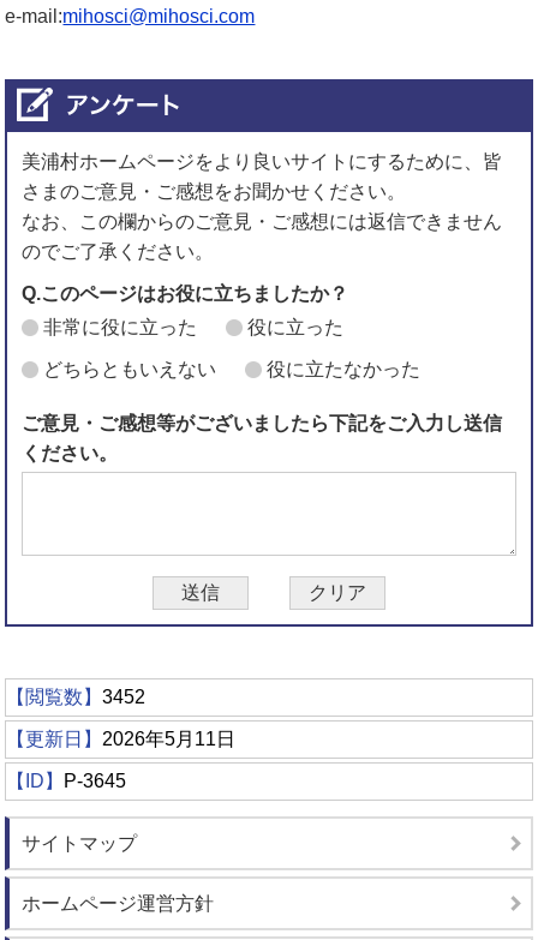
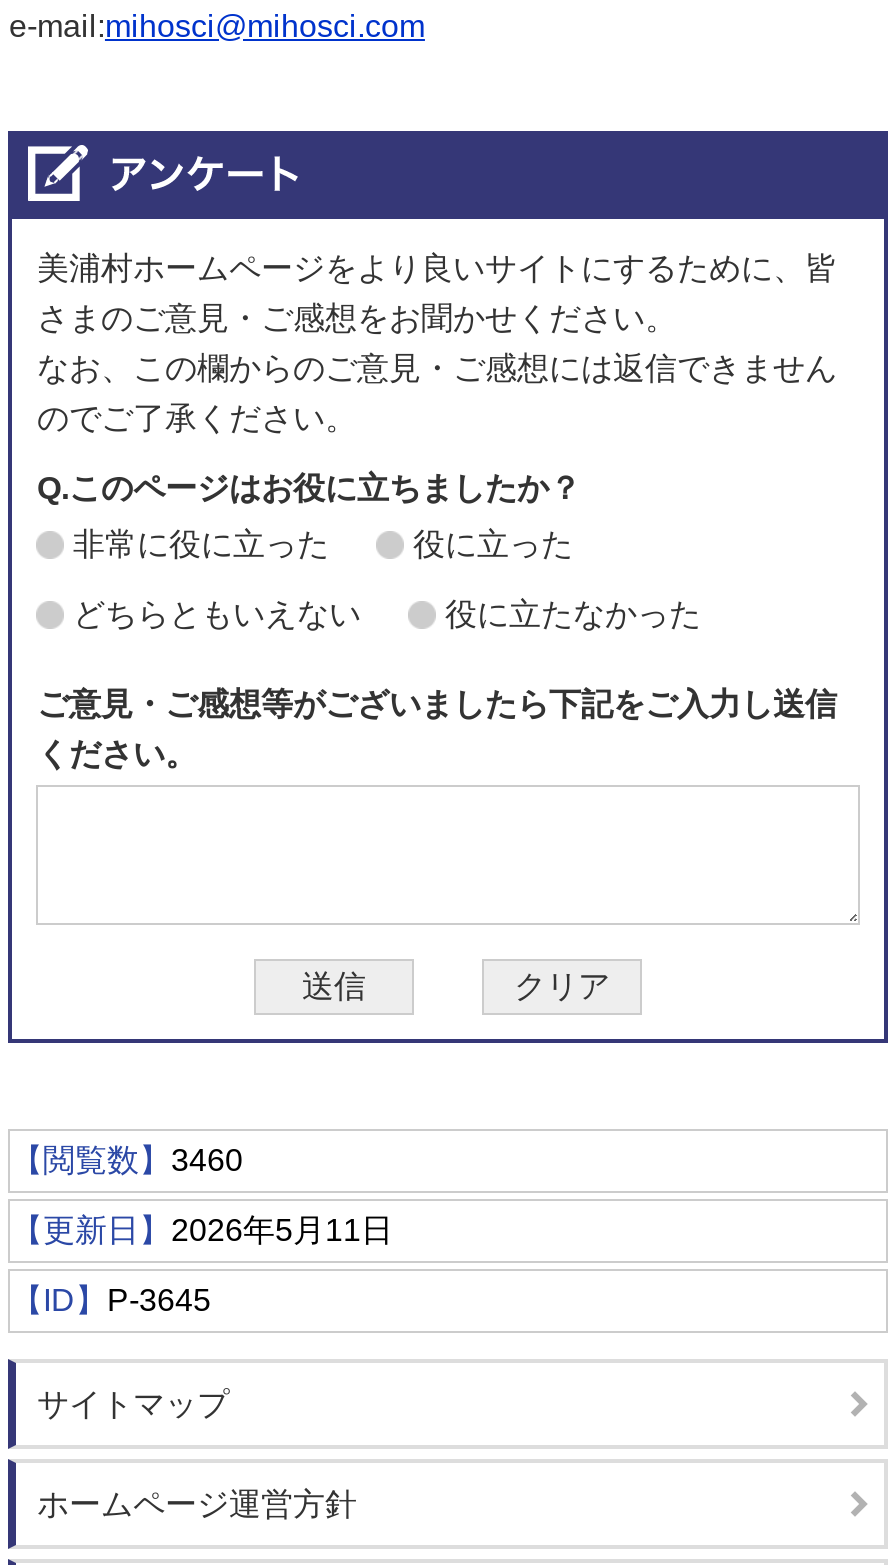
[7,687,146,707] 【閲覧数】3452 -> [11,1143,243,1177] 【閲覧数】3460

